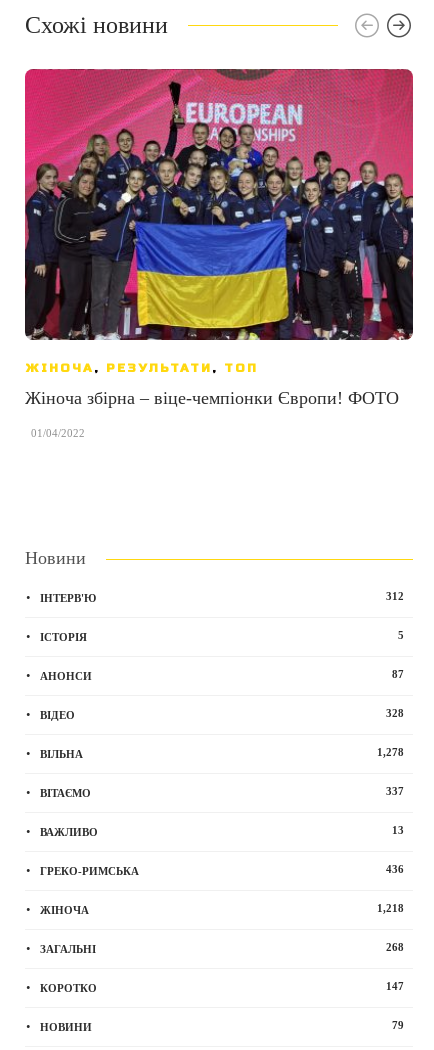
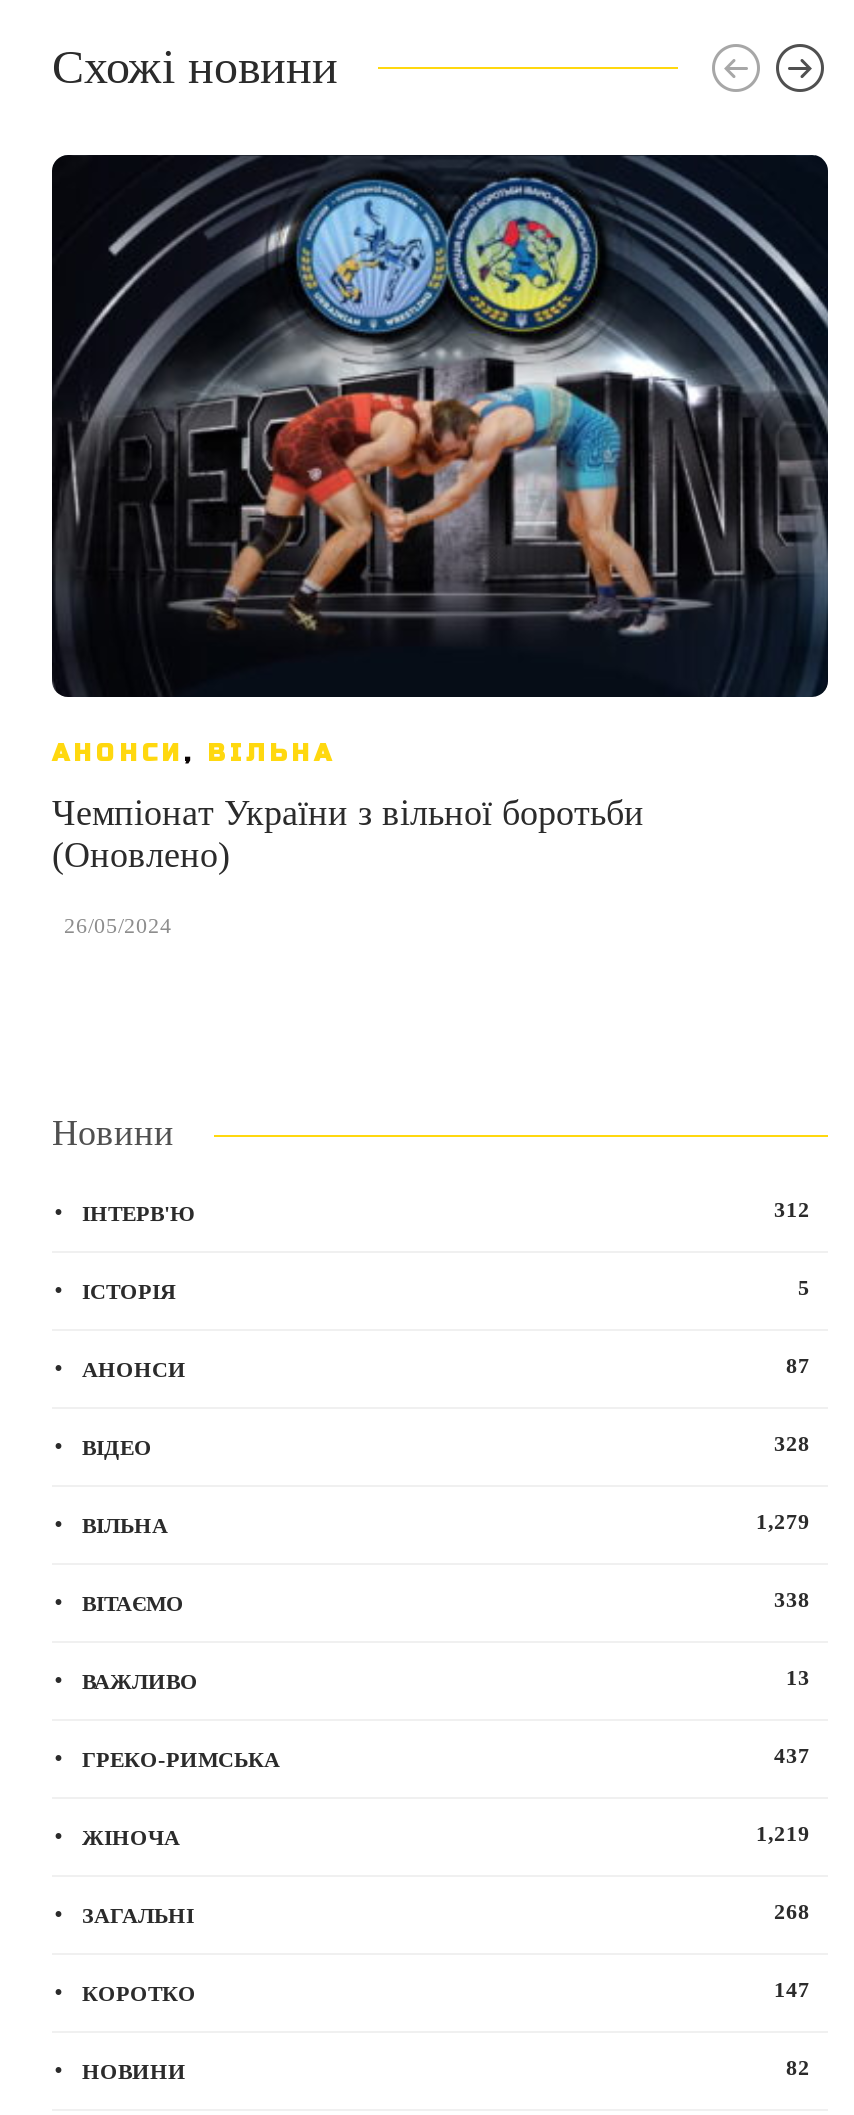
[24,68,414,375] [image] | ЖІНОЧА, РЕЗУЛЬТАТИ, ТОП -> [50,153,830,768] [image] | АНОНСИ, ВІЛЬНА
[25,388,399,408] Жіноча збірна – віце-чемпіонки Європи! ФОТО -> [52,794,644,876] Чемпіонат України з вільної боротьби | (Оновлено)
[25,427,85,439] , 01/04/2022 -> [52,914,172,938] , 26/05/2024
[377,746,404,758] 1,278 -> [756,1510,810,1534] 1,279
[386,785,404,797] 337 -> [774,1588,810,1612] 338
[386,863,404,875] 436 -> [774,1744,810,1768] 437
[377,902,404,914] 1,218 -> [756,1822,810,1846] 1,219
[392,1019,404,1031] 79 -> [786,2056,810,2080] 82

